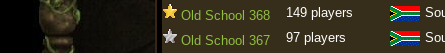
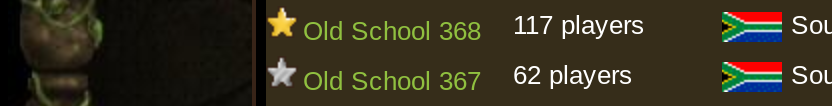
[180,5,352,23] Old School 368 149 players -> [303,10,645,46] Old School 368 117 players
[180,30,345,48] Old School 367 97 players -> [303,60,633,96] Old School 367 62 players

